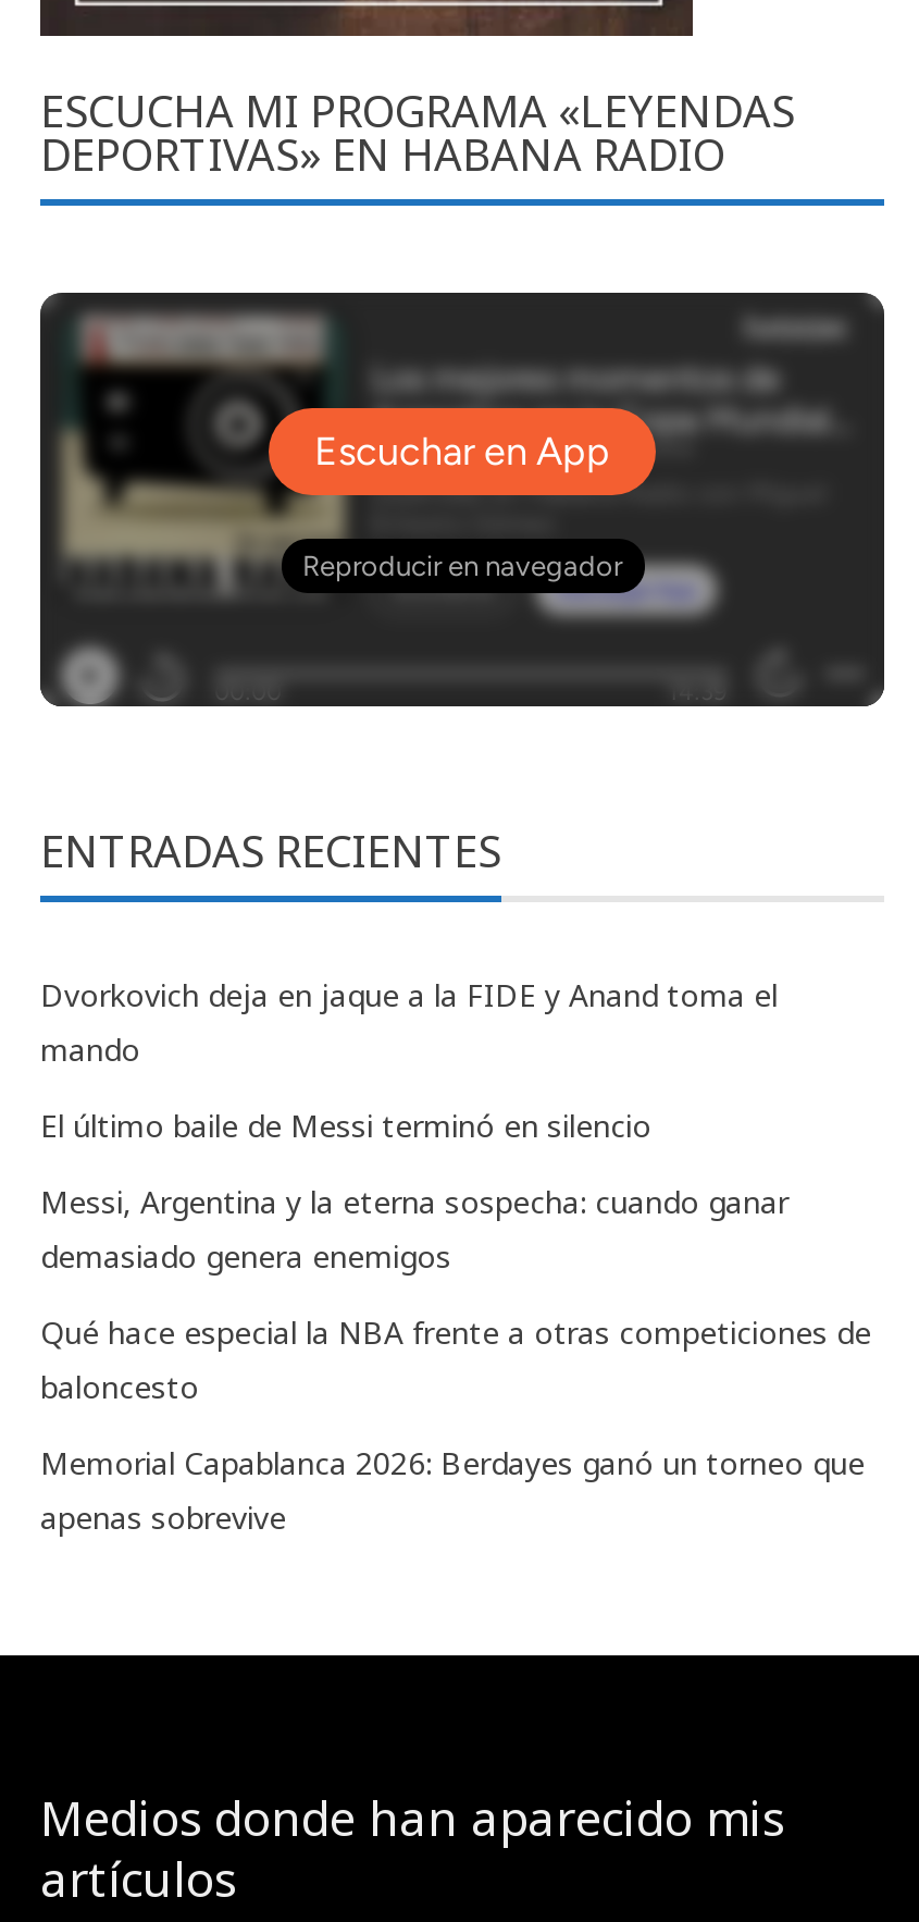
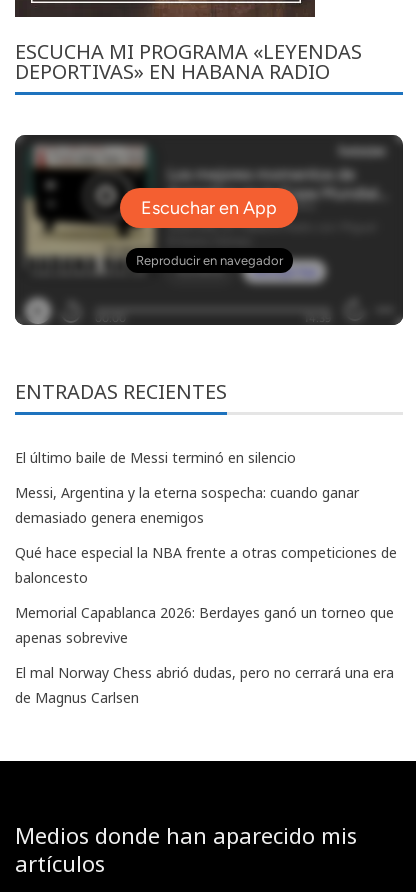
[40,974,778,1070] Dvorkovich deja en jaque a la FIDE y Anand toma el | mando -> none
moved [40,1105,871,1538] -> [15,448,397,647]: El último baile de Messi terminó en silencio | Messi, Argentina y la eterna sospecha: cuando ganar | demasiado genera enemigos | Qué hace especial la NBA frente a otras competiciones de | baloncesto | Memorial Capablanca 2026: Berdayes ganó un torneo que | apenas sobrevive
none -> [15,663,394,707] El mal Norway Chess abrió dudas, pero no cerrará una era | de Magnus Carlsen

